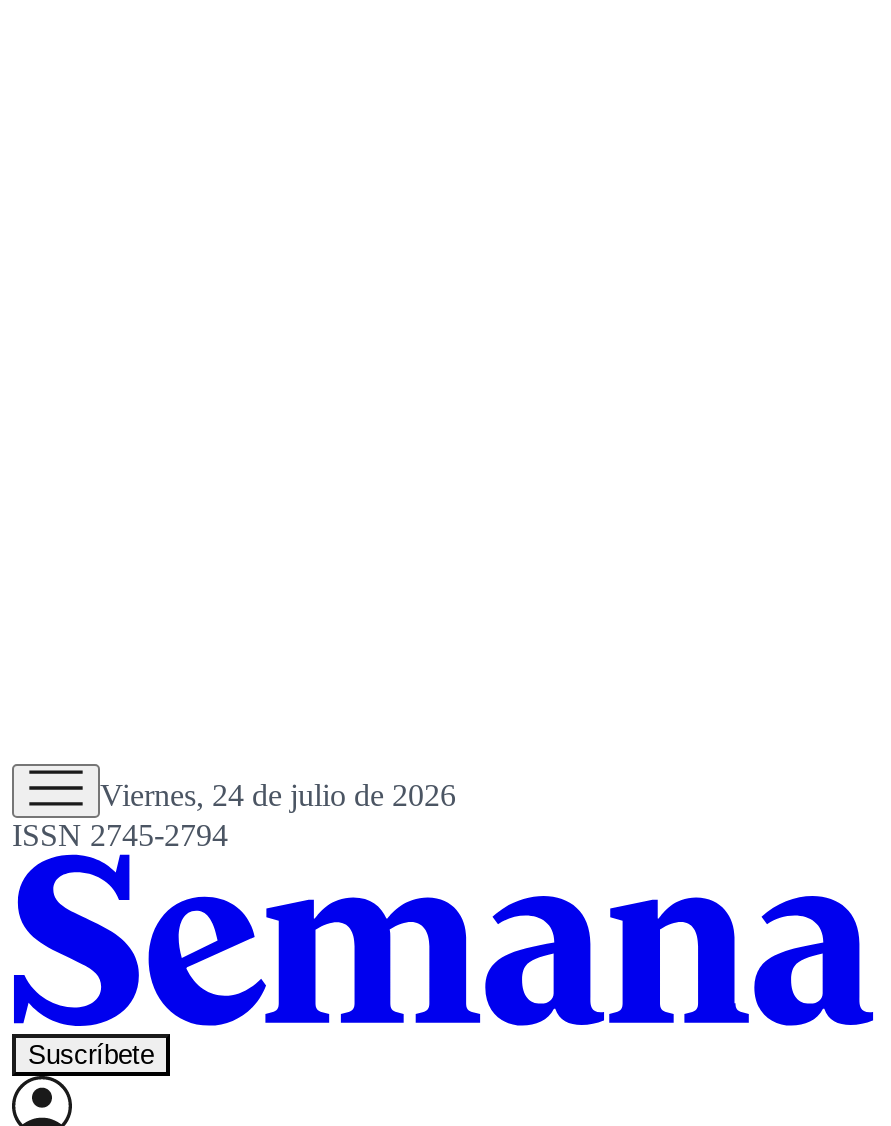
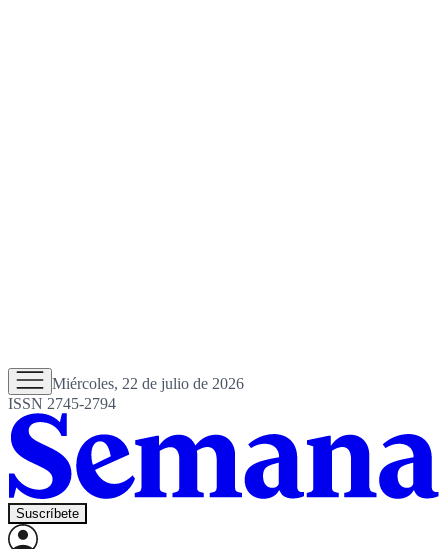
[100,778,456,812] Viernes, 24 de julio de 2026 -> [52,375,244,392] Miércoles, 22 de julio de 2026

